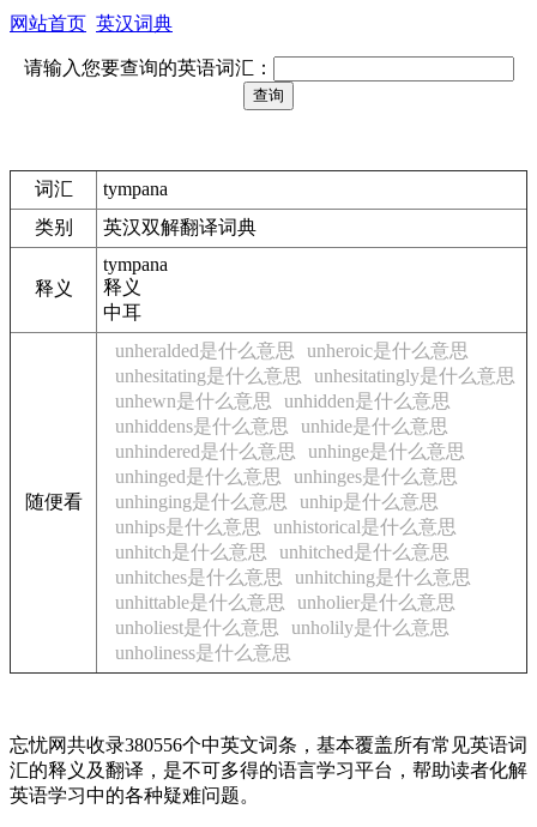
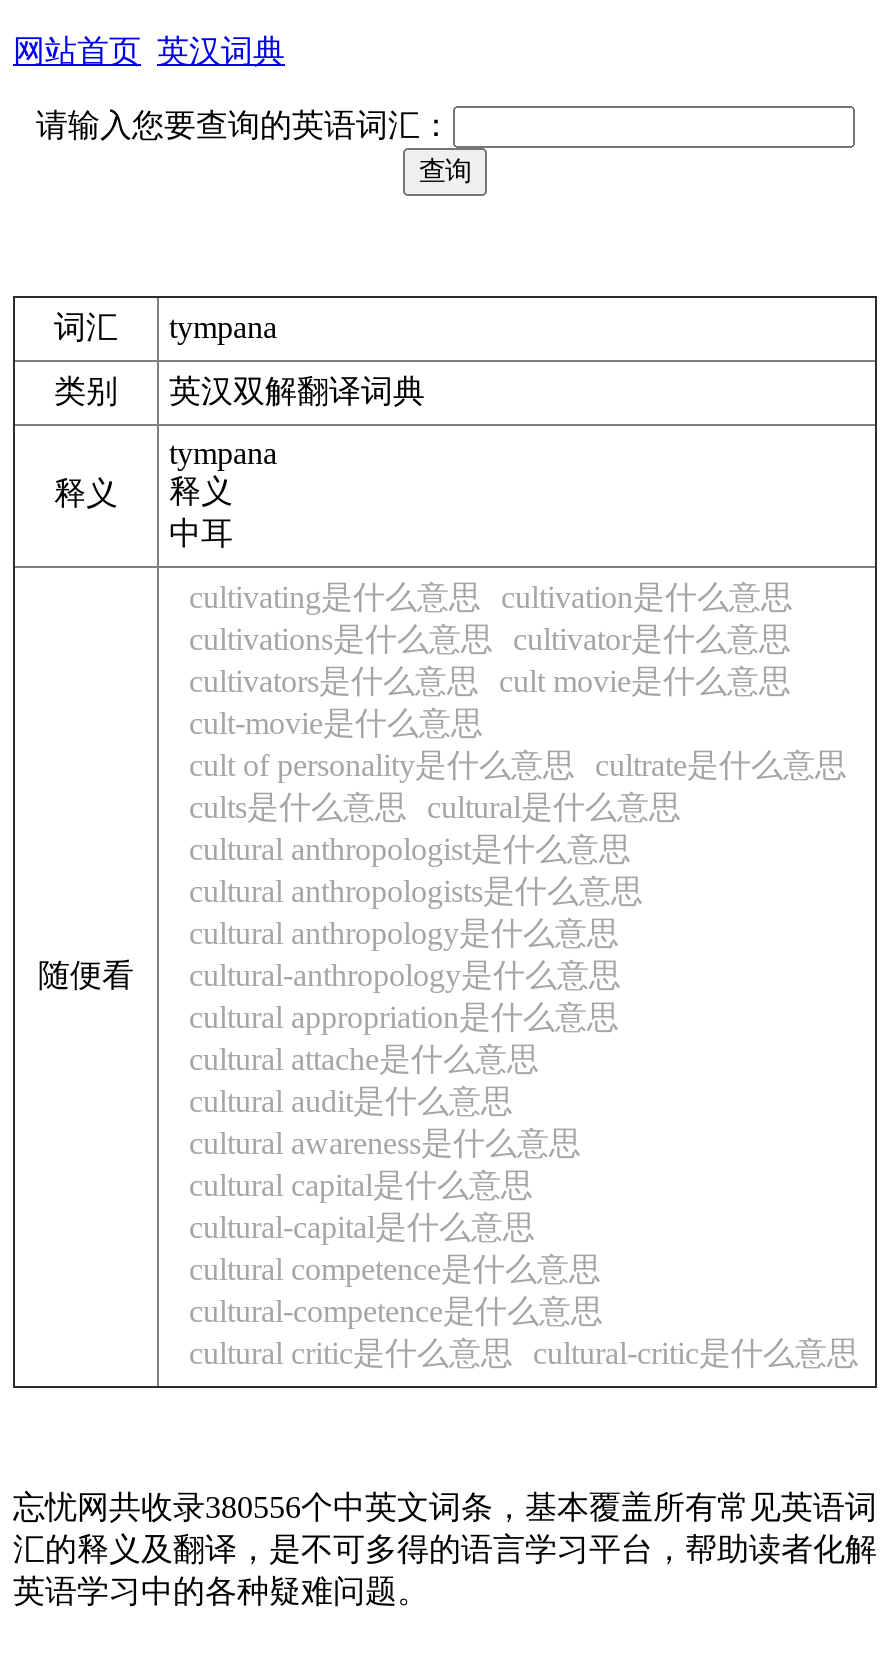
[115,340,515,663] unheralded是什么意思 unheroic是什么意思 | unhesitating是什么意思 unhesitatingly是什么意思 | unhewn是什么意思 unhidden是什么意思 | unhiddens是什么意思 unhide是什么意思 | unhindered是什么意思 unhinge是什么意思 | unhinged是什么意思 unhinges是什么意思 | unhinging是什么意思 unhip是什么意思 | unhips是什么意思 unhistorical是什么意思 | unhitch是什么意思 unhitched是什么意思 | unhitches是什么意思 unhitching是什么意思 | unhittable是什么意思 unholier是什么意思 | unholiest是什么意思 unholily是什么意思 | unholiness是什么意思 -> [189,580,859,1370] cultivating是什么意思 cultivation是什么意思 | cultivations是什么意思 cultivator是什么意思 | cultivators是什么意思 cult movie是什么意思 | cult-movie是什么意思 | cult of personality是什么意思 cultrate是什么意思 | cults是什么意思 cultural是什么意思 | cultural anthropologist是什么意思 | cultural anthropologists是什么意思 | cultural anthropology是什么意思 | cultural-anthropology是什么意思 | cultural appropriation是什么意思 | cultural attache是什么意思 | cultural audit是什么意思 | cultural awareness是什么意思 | cultural capital是什么意思 | cultural-capital是什么意思 | cultural competence是什么意思 | cultural-competence是什么意思 | cultural critic是什么意思 cultural-critic是什么意思

